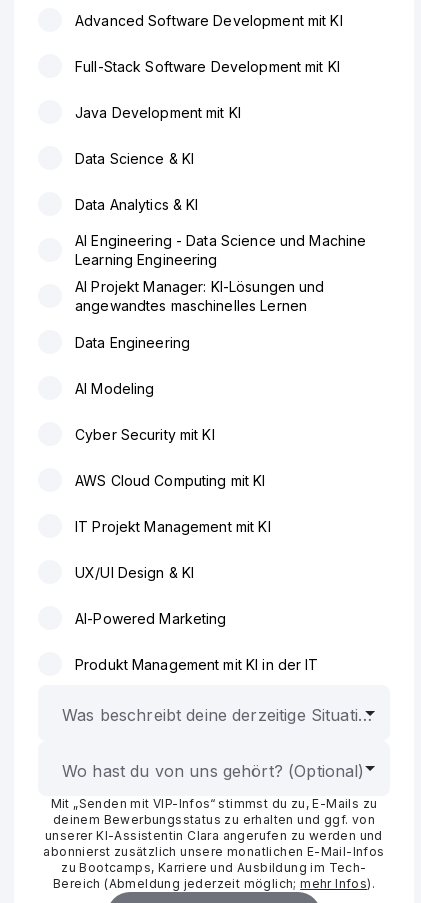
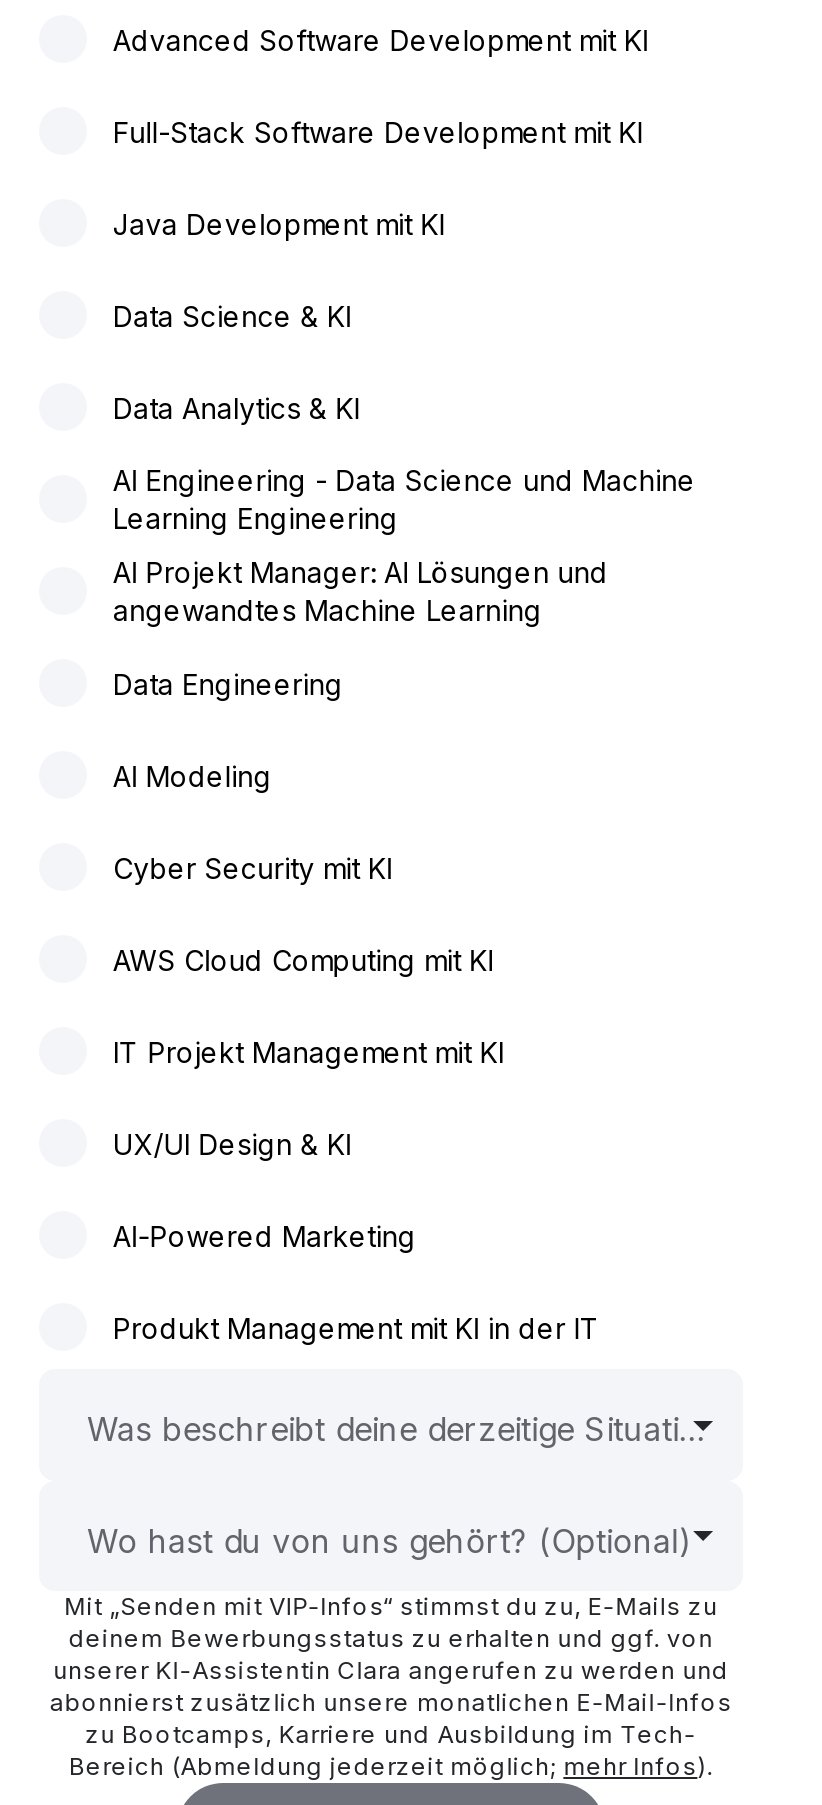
[75,278,325,314] AI Projekt Manager: KI-Lösungen und | angewandtes maschinelles Lernen -> [113,556,608,628] AI Projekt Manager: AI Lösungen und | angewandtes Machine Learning

